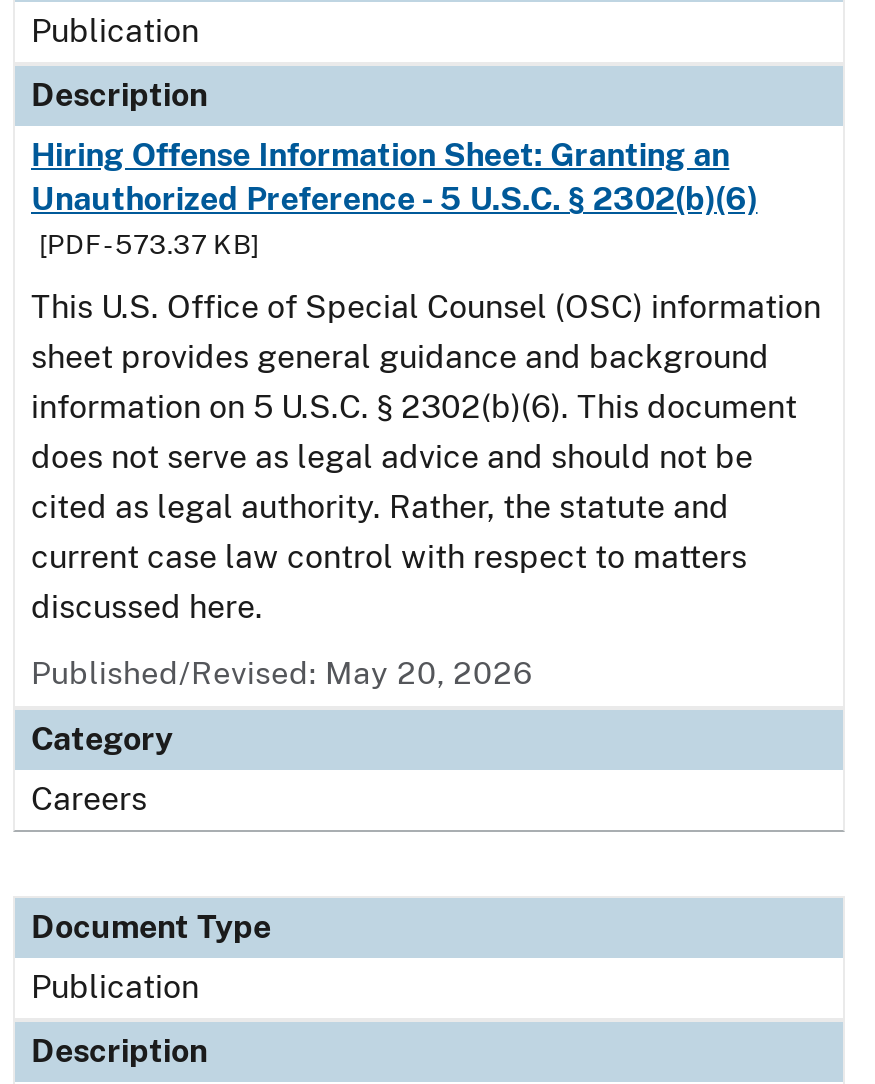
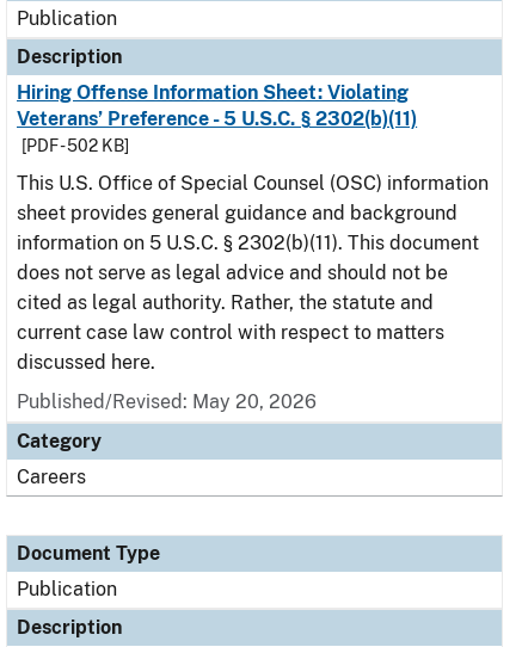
[31,136,758,260] Hiring Offense Information Sheet: Granting an | Unauthorized Preference - 5 U.S.C. § 2302(b)(6) | [PDF - 573.37 KB] -> [17,81,417,155] Hiring Offense Information Sheet: Violating | Veterans’ Preference - 5 U.S.C. § 2302(b)(11) | [PDF - 502 KB]
[31,388,797,426] information on 5 U.S.C. § 2302(b)(6). This document -> [17,232,479,254] information on 5 U.S.C. § 2302(b)(11). This document

